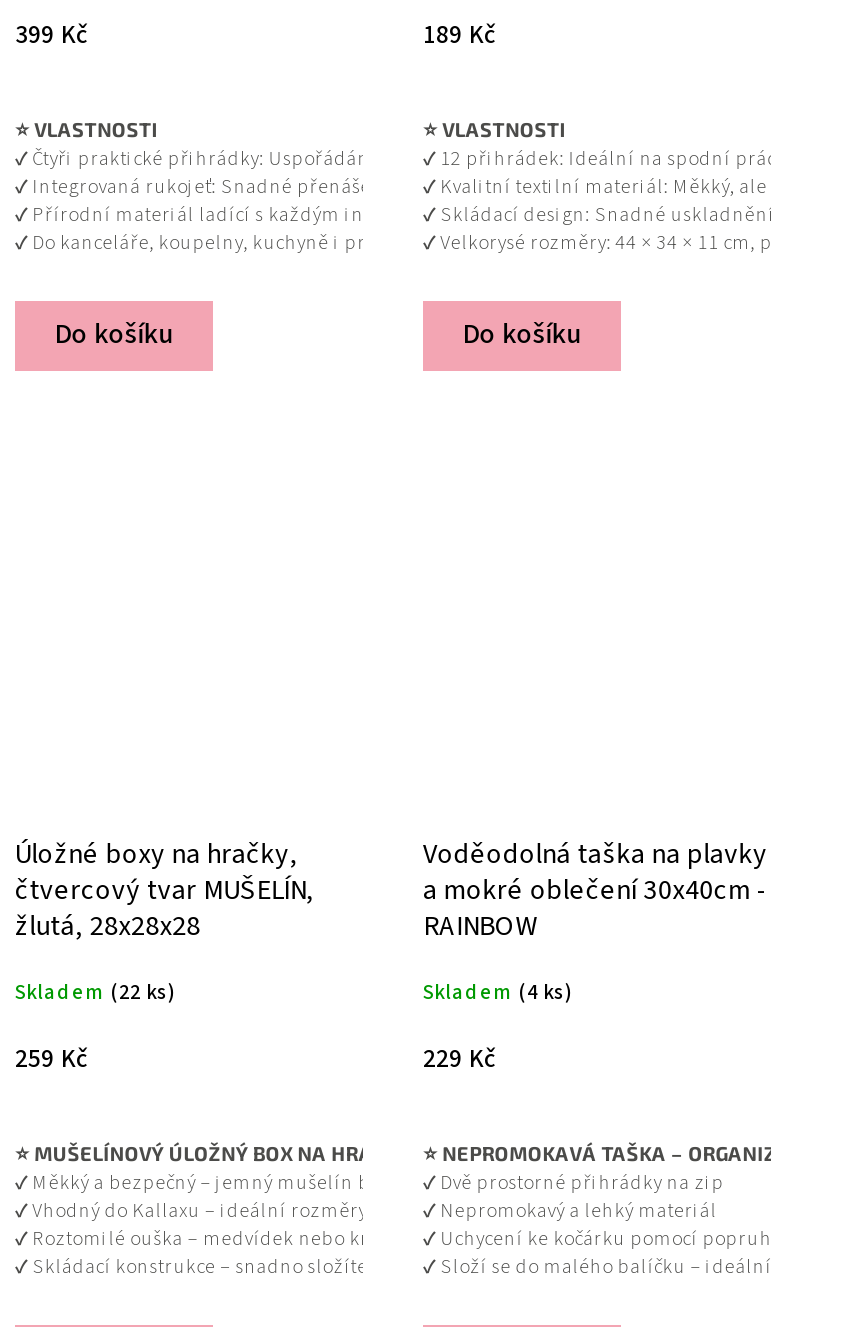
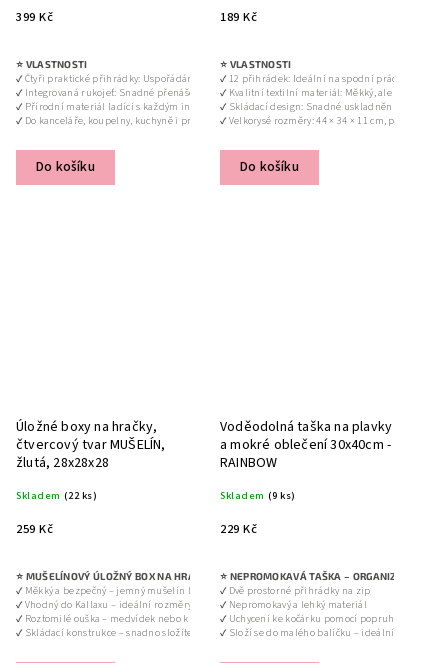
[423,977,574,1007] Skladem (4 ks) -> [220,488,295,503] Skladem (9 ks)

